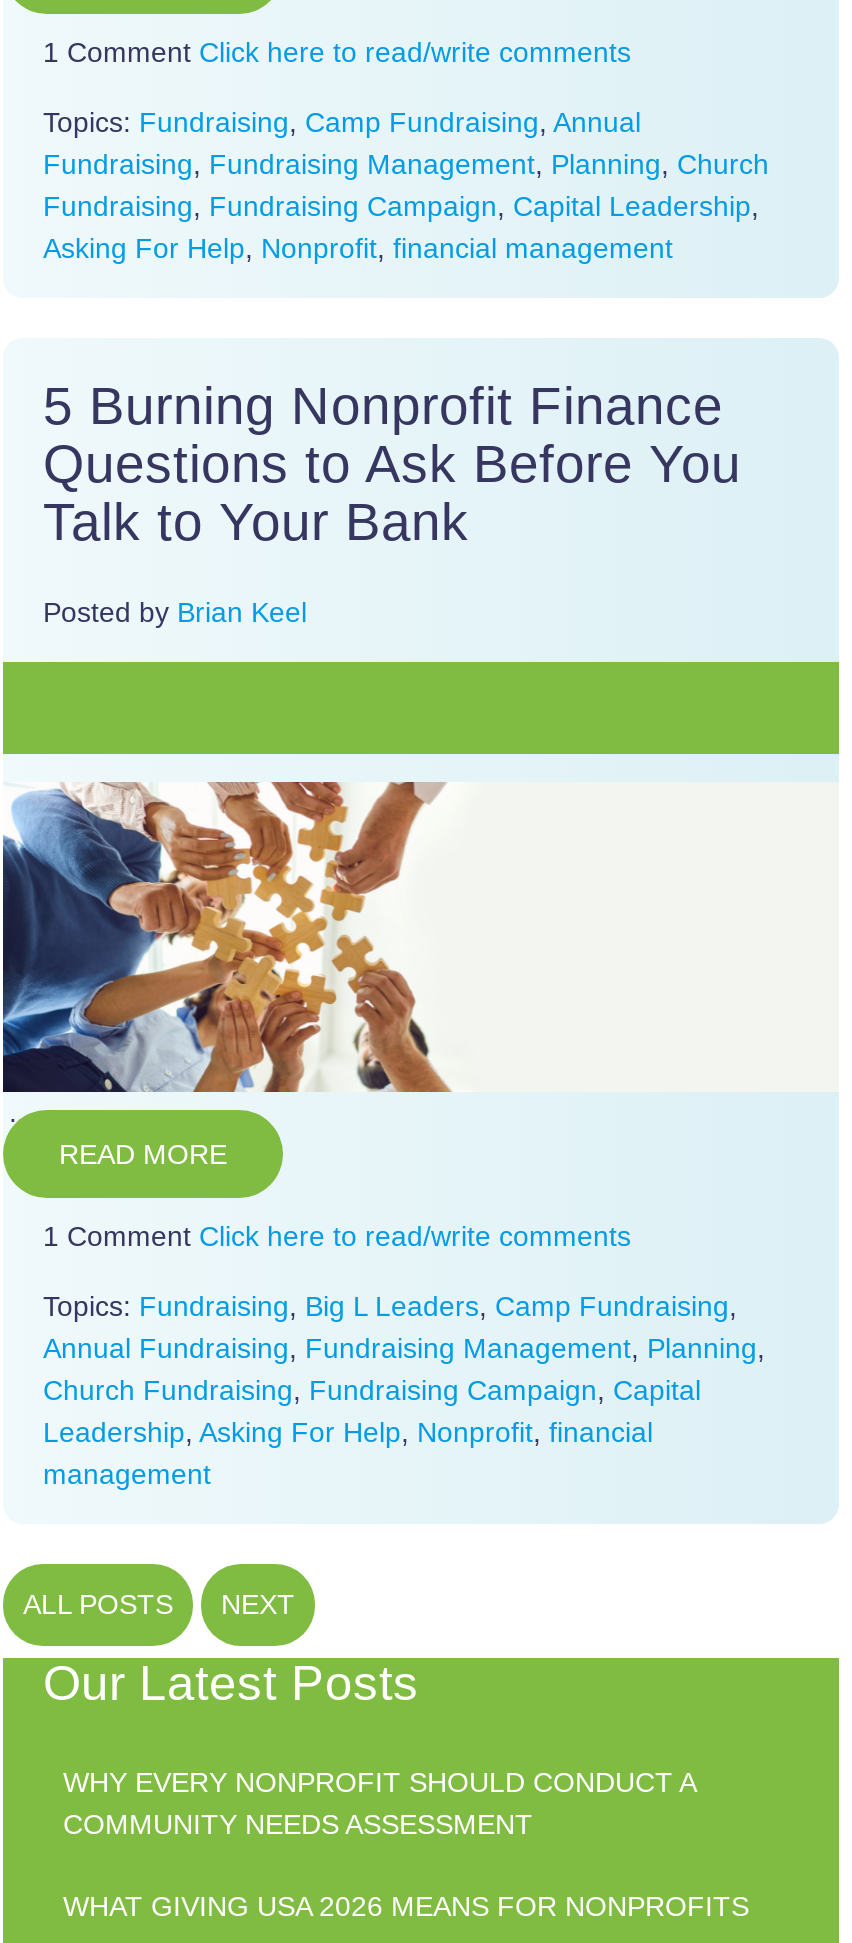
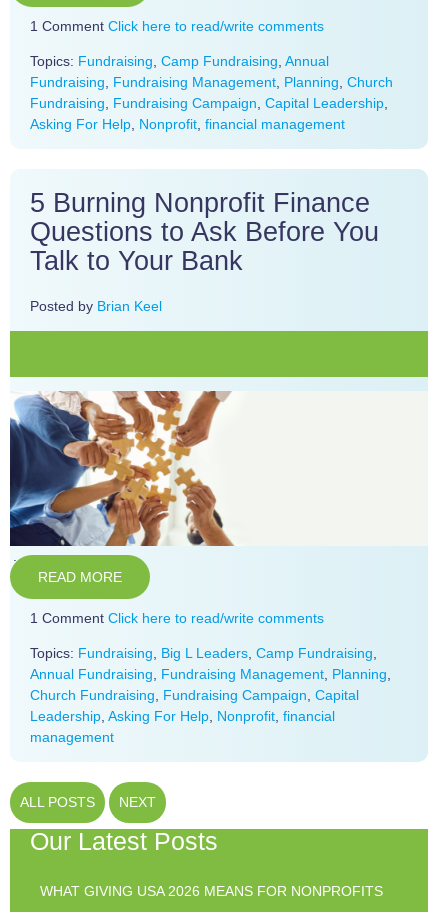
[63,1766,695,1840] WHY EVERY NONPROFIT SHOULD CONDUCT A | COMMUNITY NEEDS ASSESSMENT -> none

